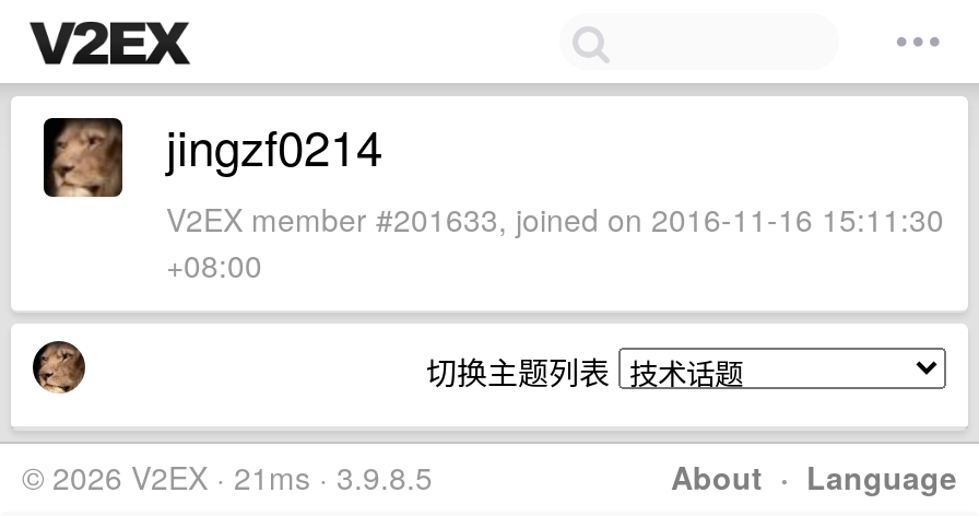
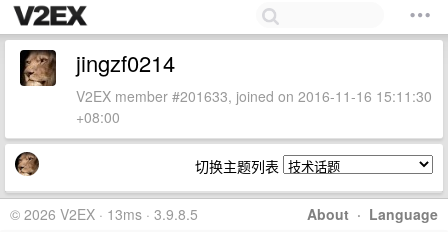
[22,455,433,499] © 2026 V2EX · 21ms · 3.9.8.5 -> [10,204,198,224] © 2026 V2EX · 13ms · 3.9.8.5

